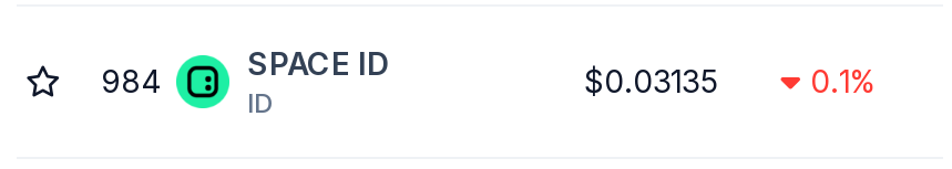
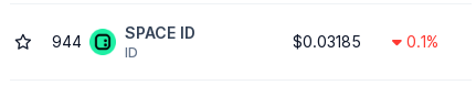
[101,61,161,98] 984 -> [52,32,82,51] 944
[584,61,719,98] $0.03135 -> [293,32,361,51] $0.03185

